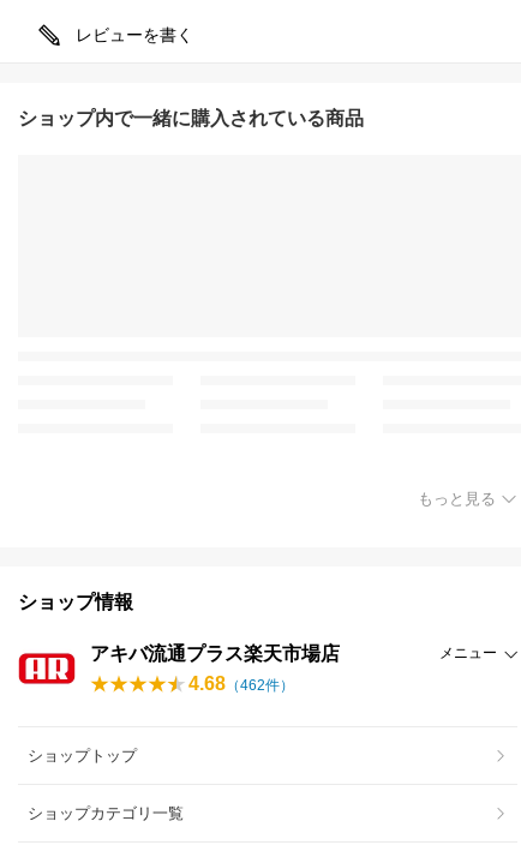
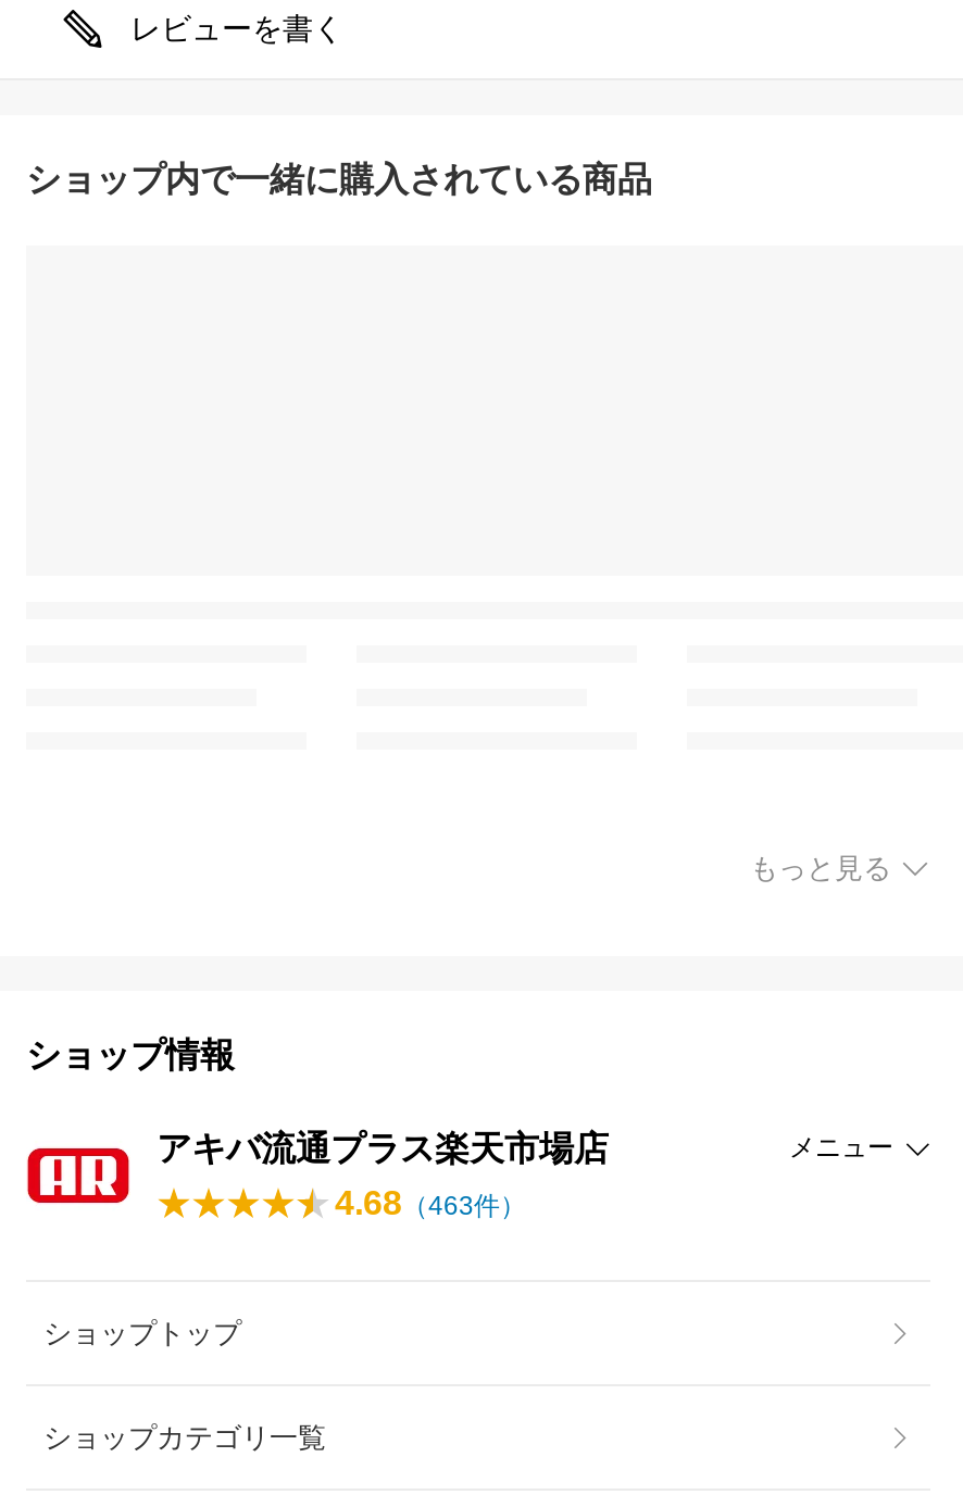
[188,673,294,694] 4.68（462件） -> [335,1184,526,1221] 4.68（463件）

